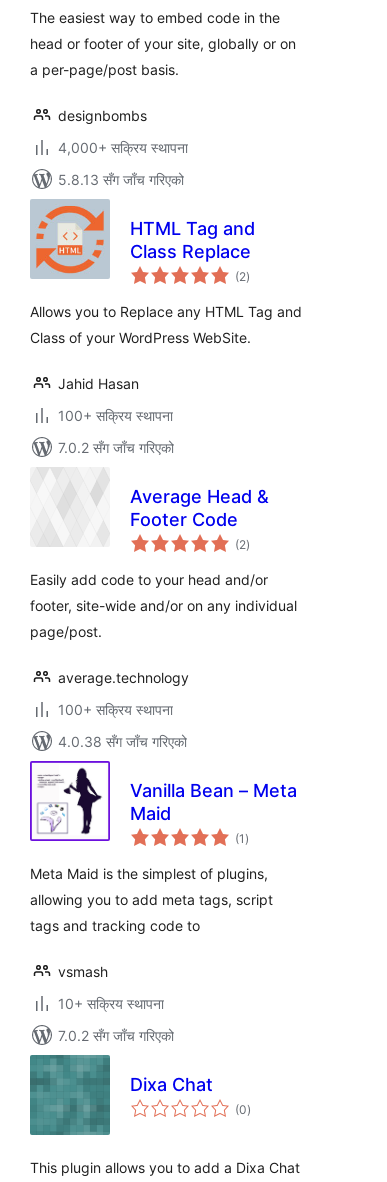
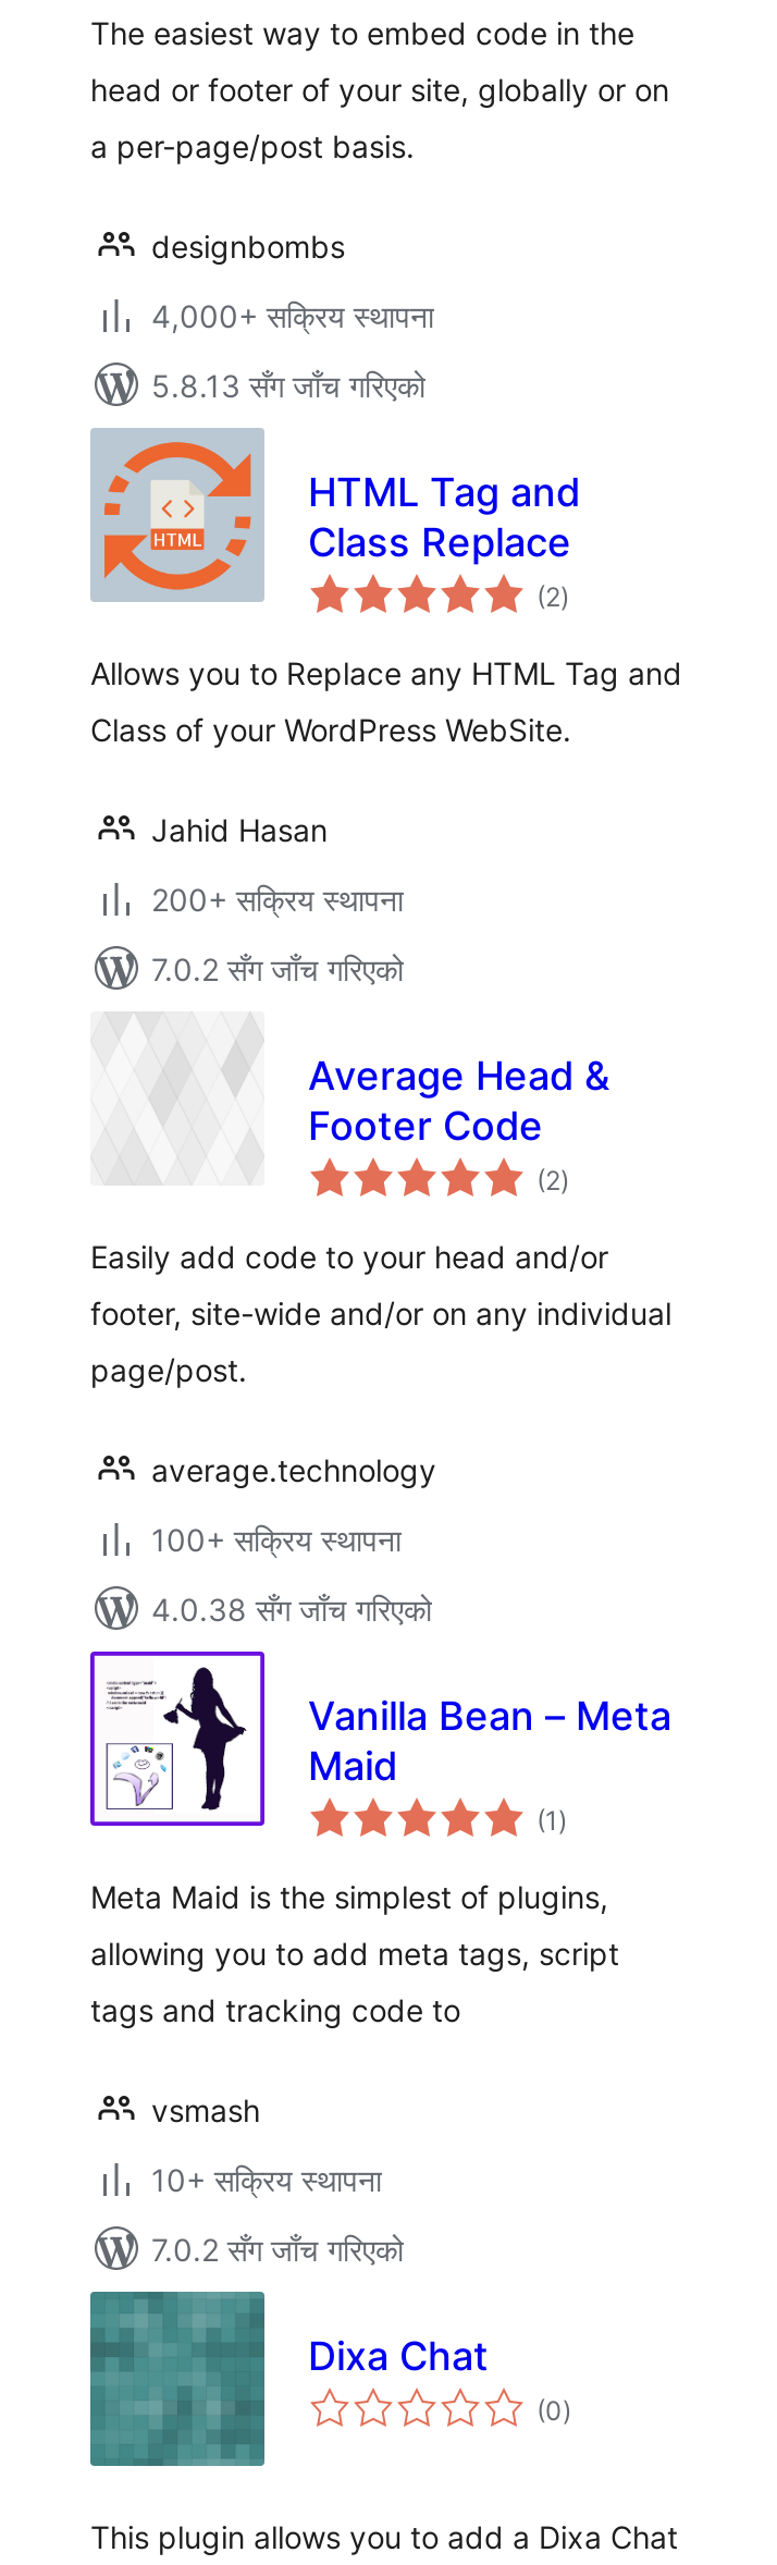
[58,407,173,424] 100+ सक्रिय स्थापना -> [151,881,404,918] 200+ सक्रिय स्थापना

